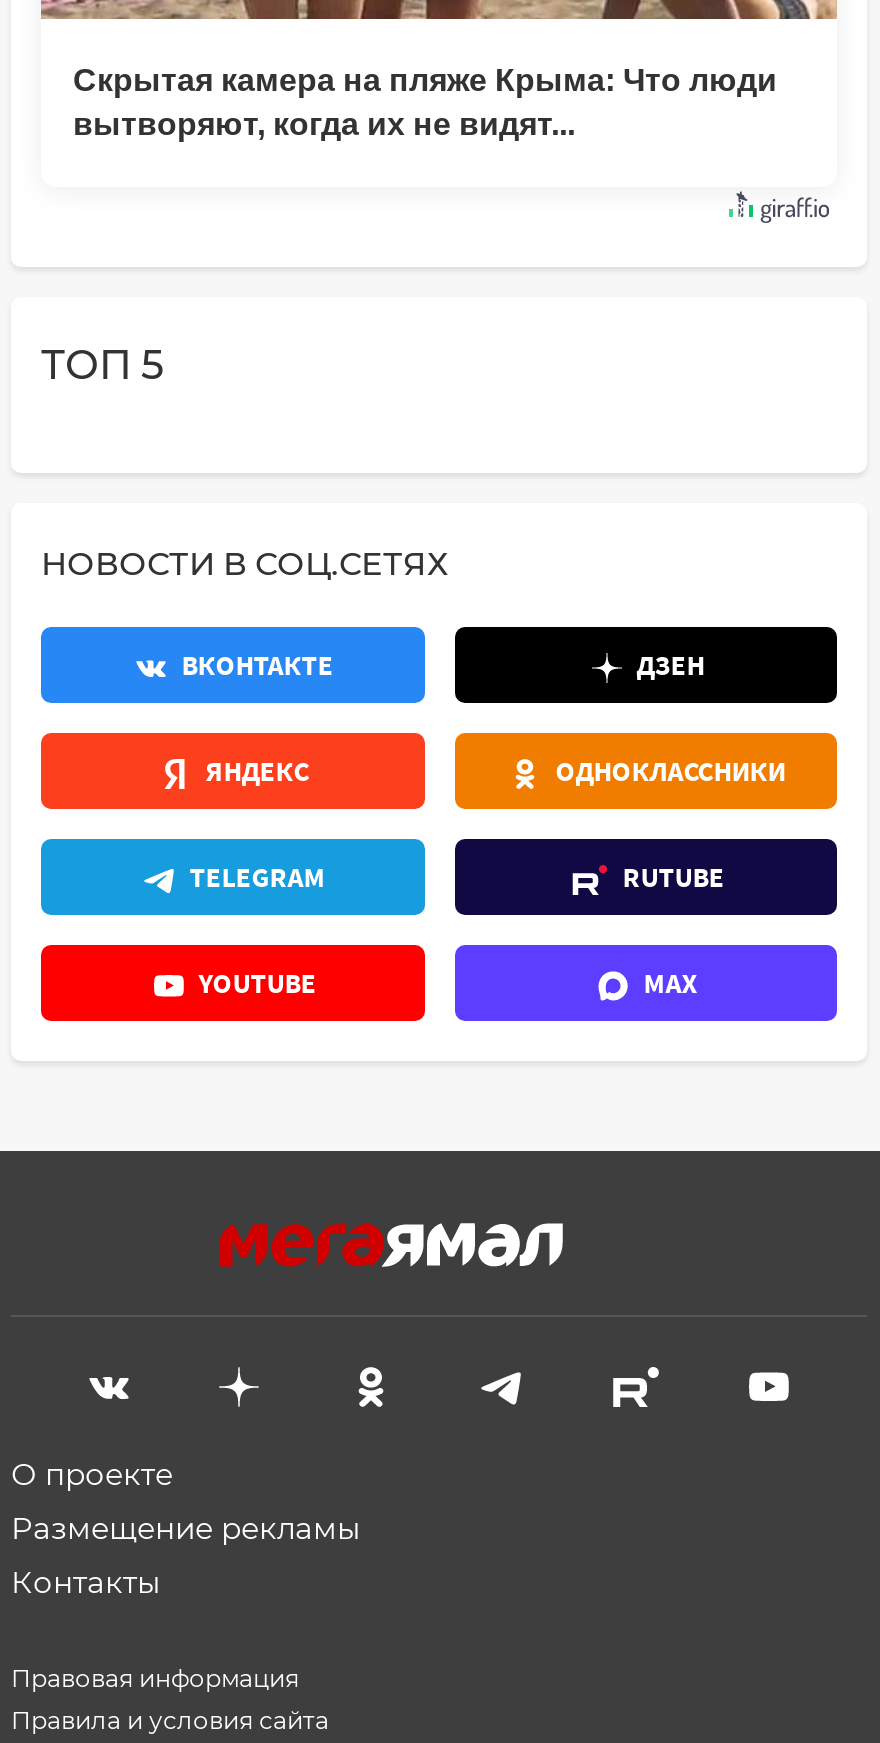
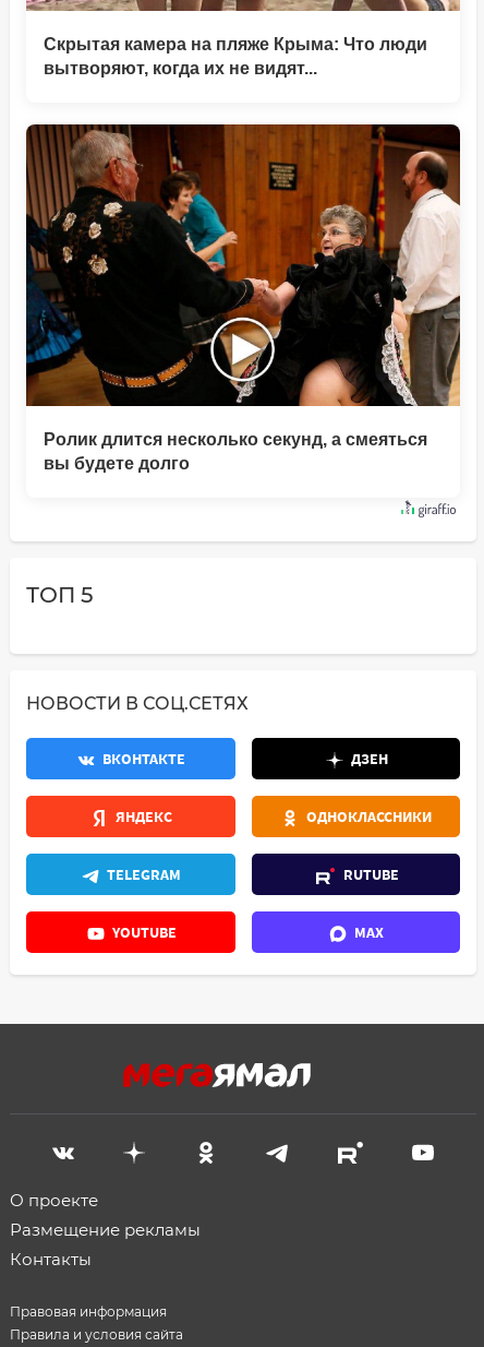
none -> [25,106,461,473] [image] | Ролик длится несколько секунд, а смеяться | вы будете долго

